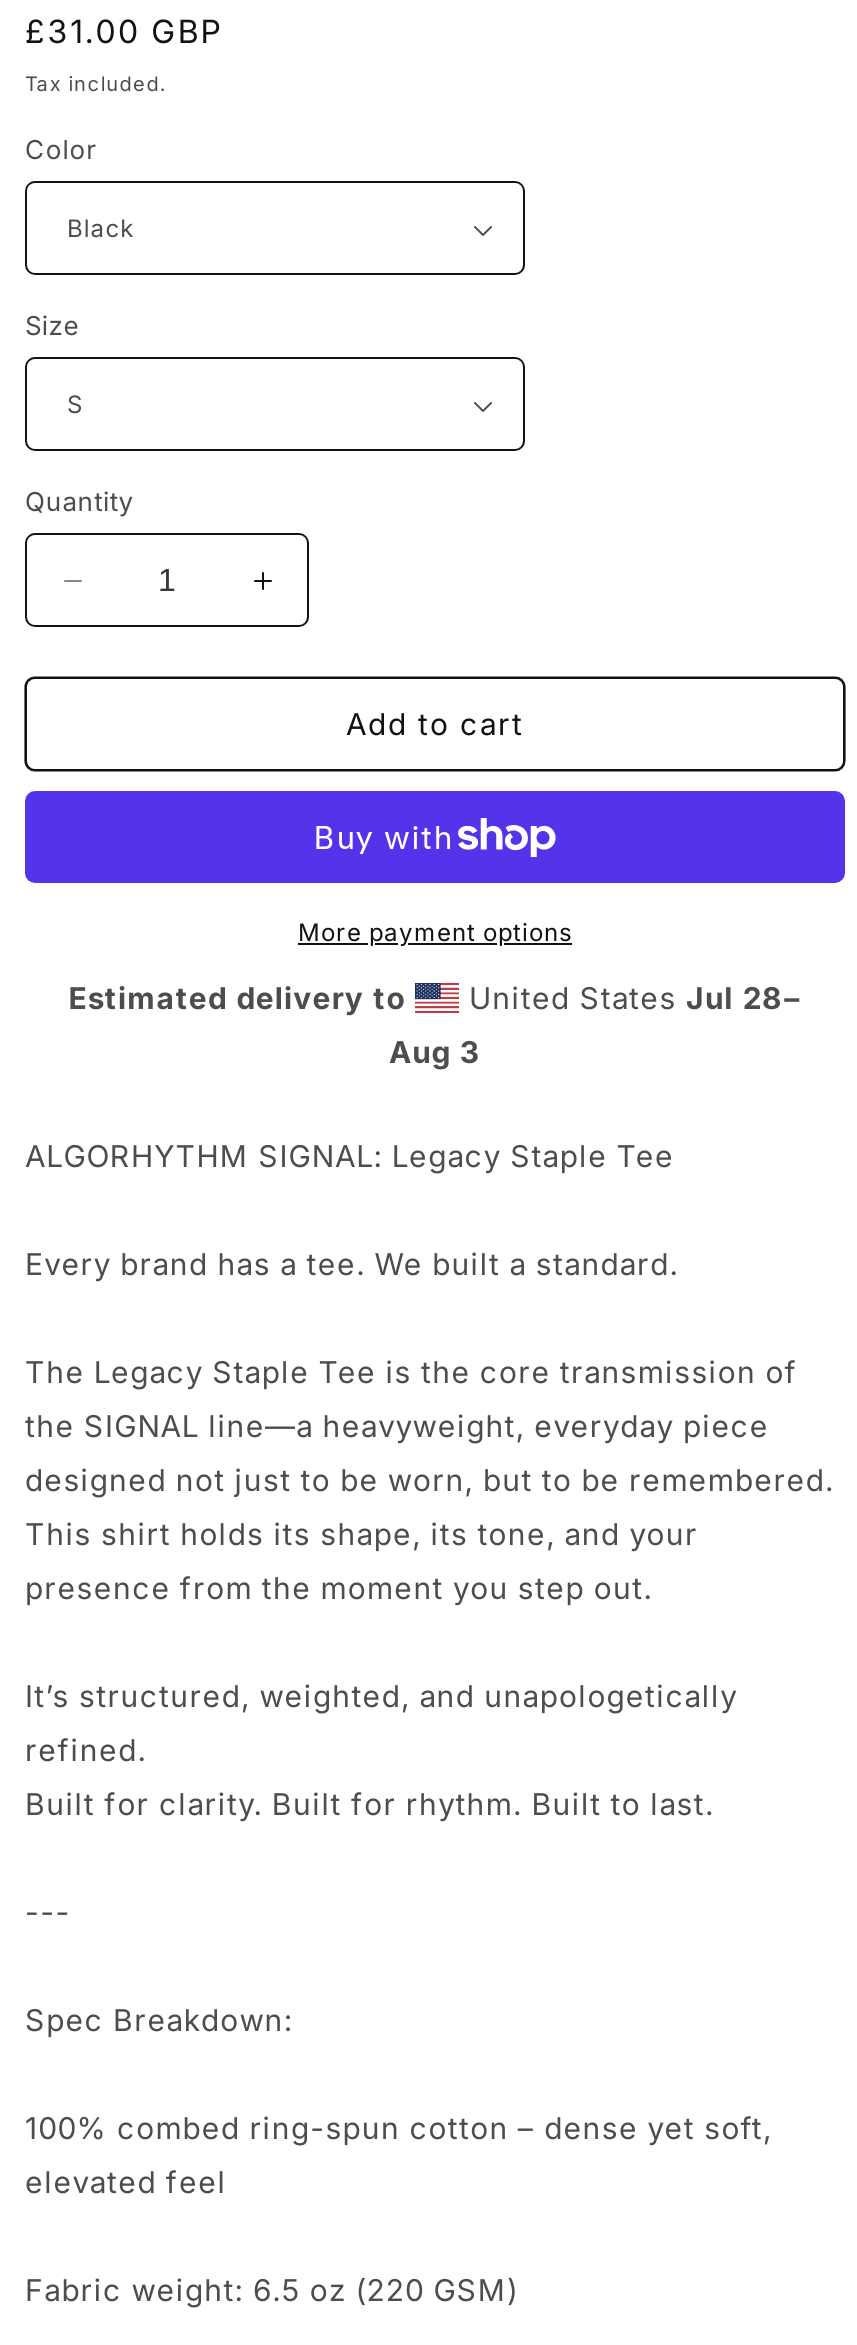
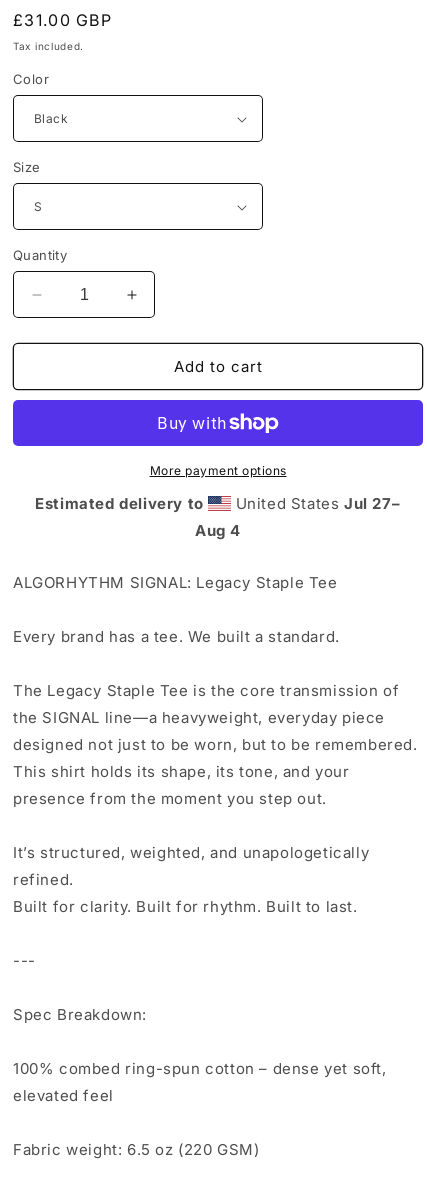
[460,979,802,1017] United States Jul 28– -> [231,494,401,513] United States Jul 27–
[389,1033,481,1071] Aug 3 -> [195,521,241,540] Aug 4

